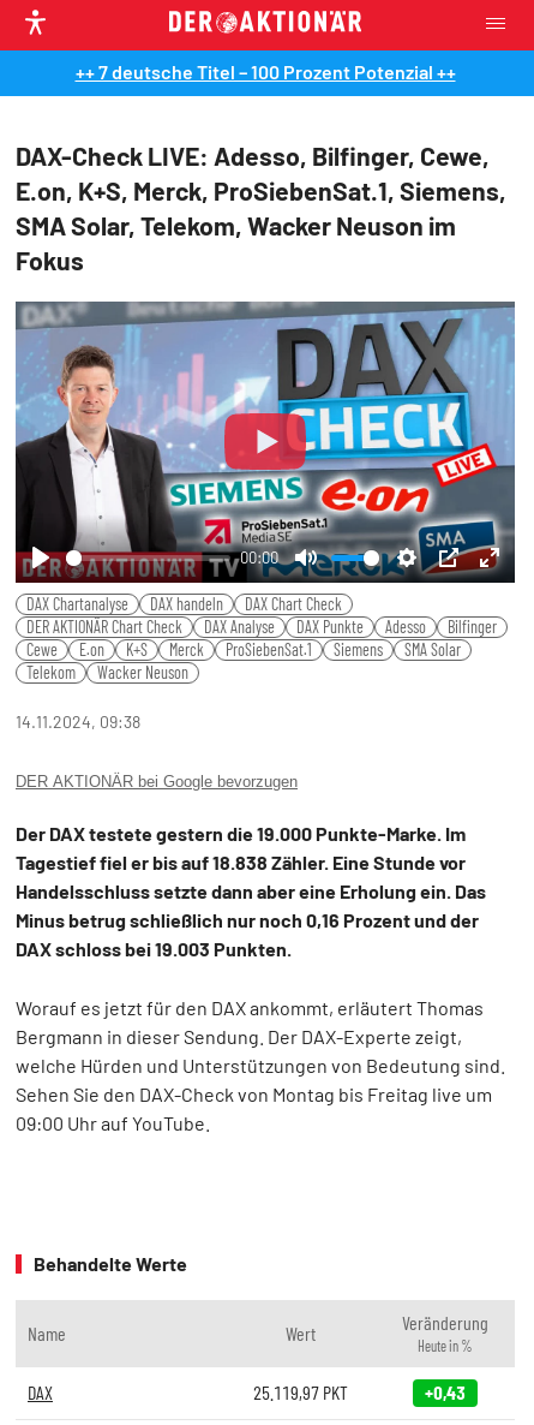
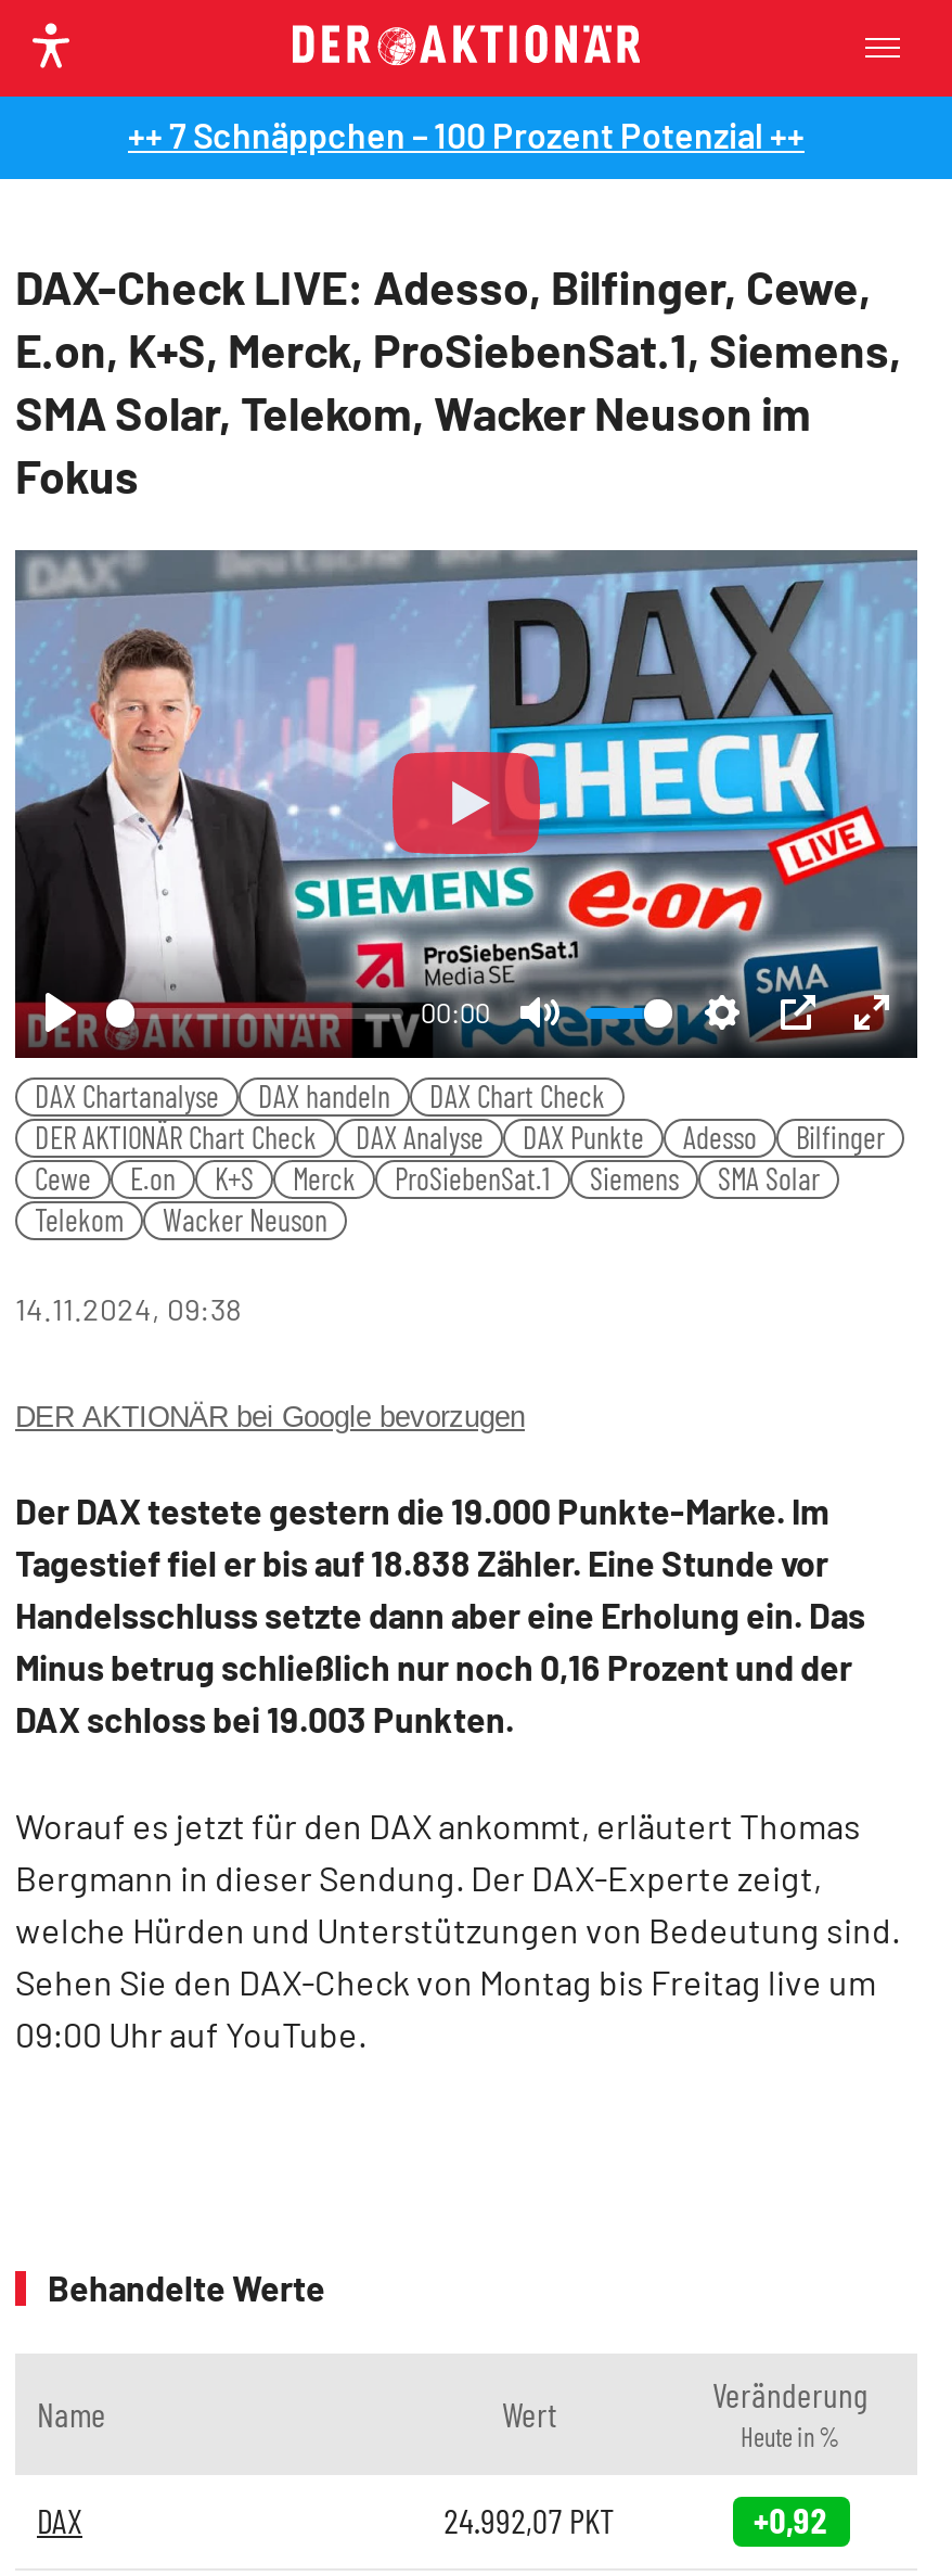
[75,60,455,83] ++ 7 deutsche Titel – 100 Prozent Potenzial ++ -> [128,114,805,155] ++ 7 Schnäppchen – 100 Prozent Potenzial ++
[253,1381,347,1403] 25.119,97 PKT -> [443,2499,615,2540] 24.992,07 PKT
[424,1381,465,1403] +0,43 -> [754,2499,827,2540] +0,92

